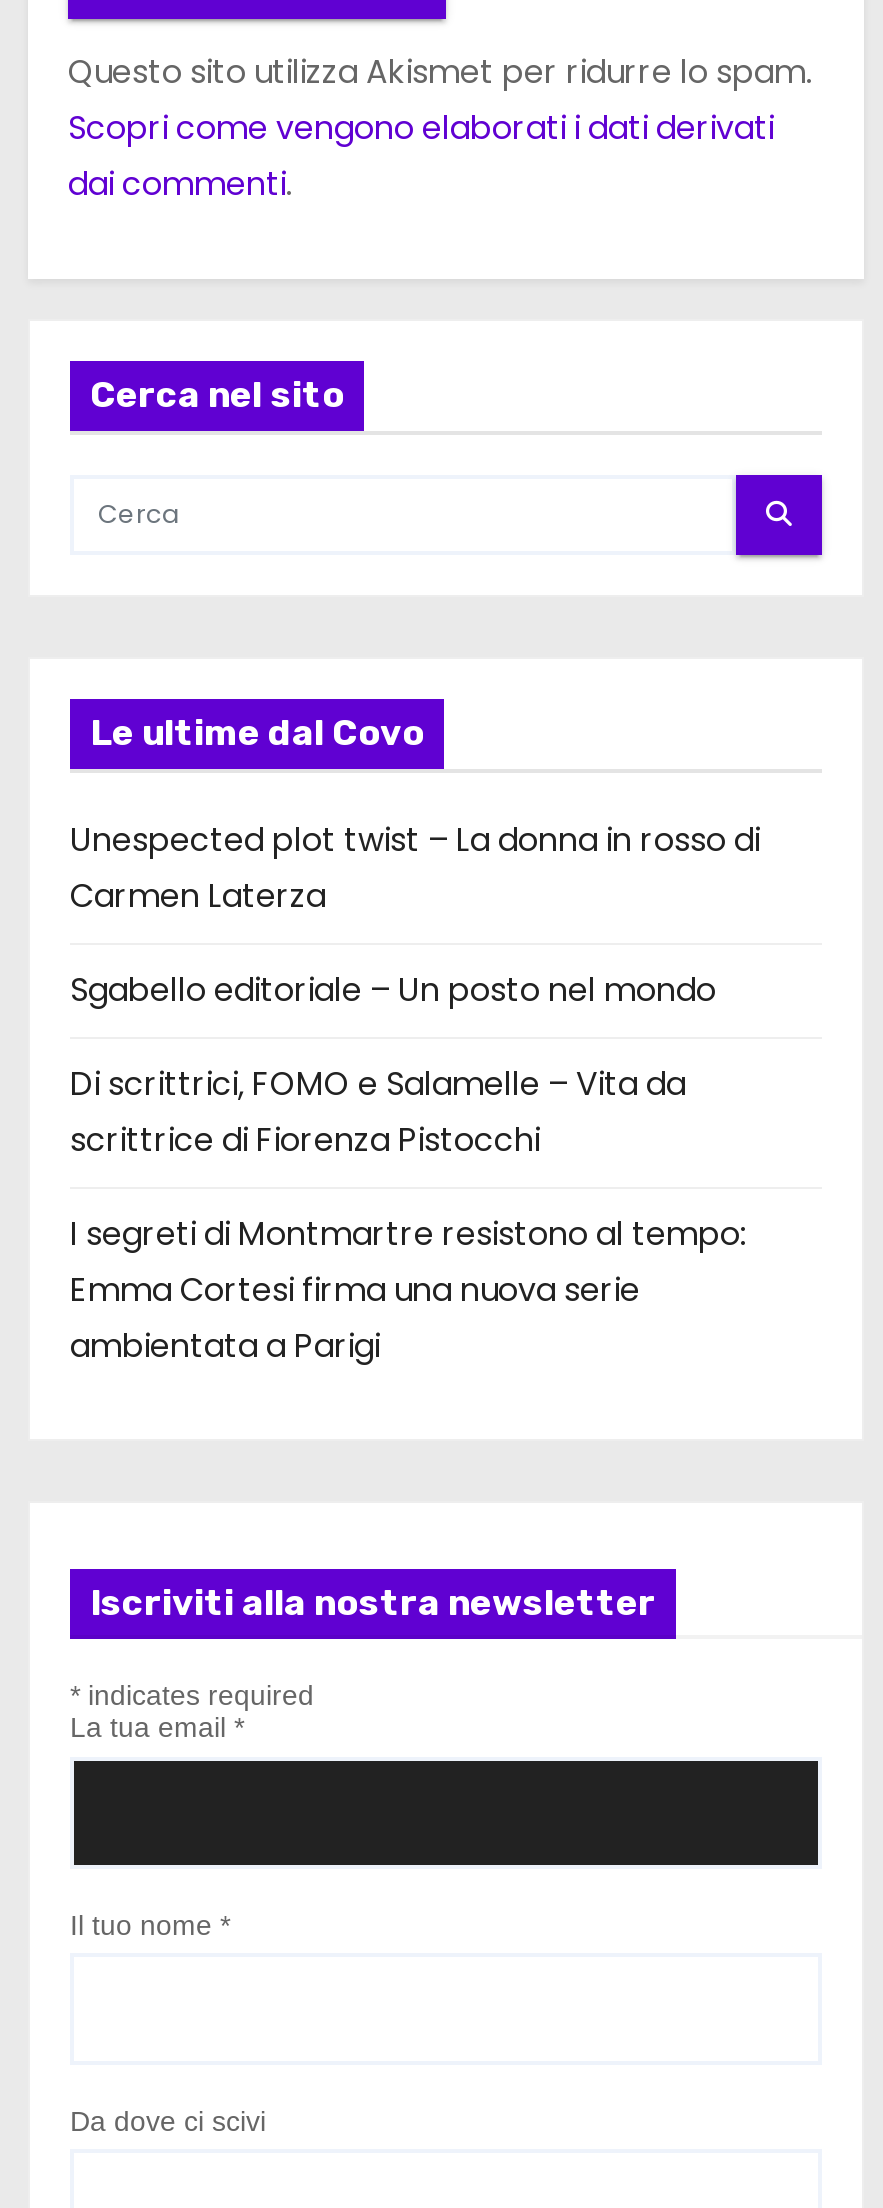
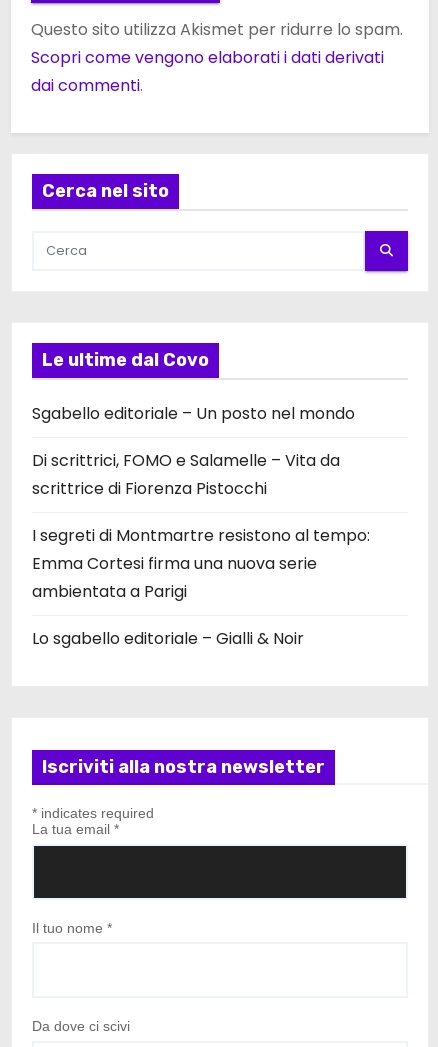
[70,817,760,919] Unespected plot twist – La donna in rosso di | Carmen Laterza -> none
moved [70,967,746,1369] -> [32,402,370,603]: Sgabello editoriale – Un posto nel mondo | Di scrittrici, FOMO e Salamelle – Vita da | scrittrice di Fiorenza Pistocchi | I segreti di Montmartre resistono al tempo: | Emma Cortesi firma una nuova serie | ambientata a Parigi
none -> [32,627,304,650] Lo sgabello editoriale – Gialli & Noir

